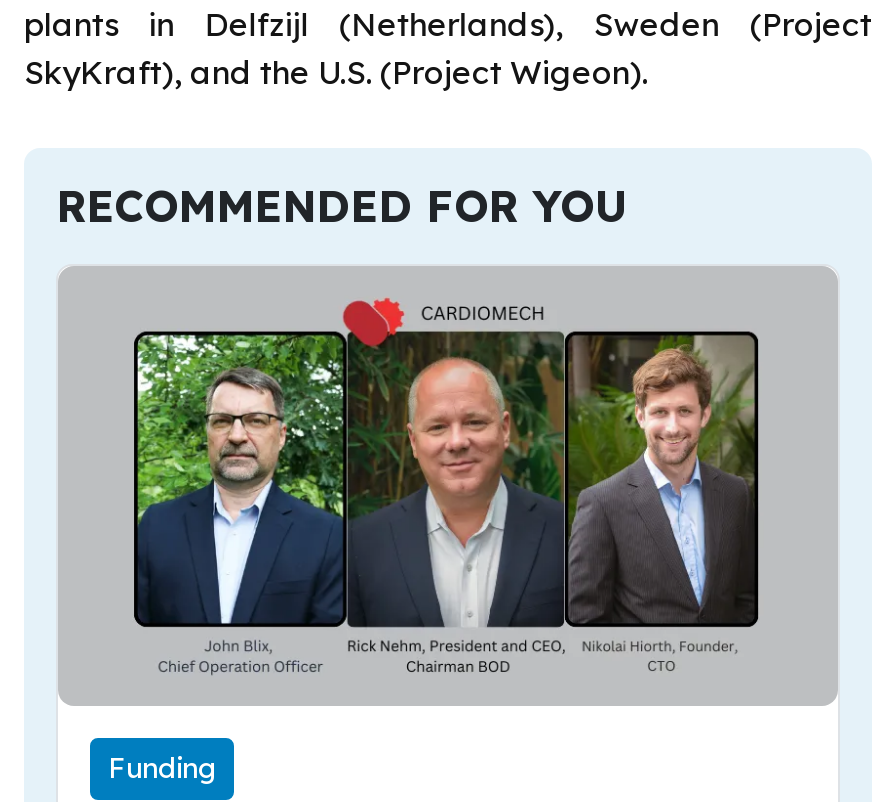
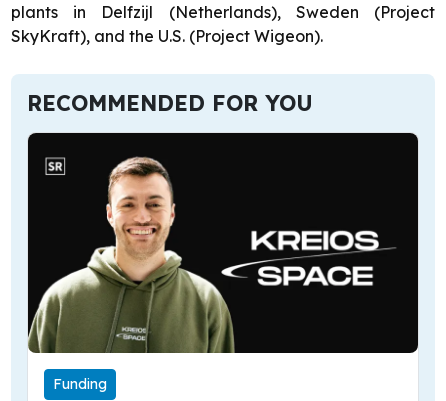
[58,266,838,706] [image] -> [27,132,419,354] [image]

